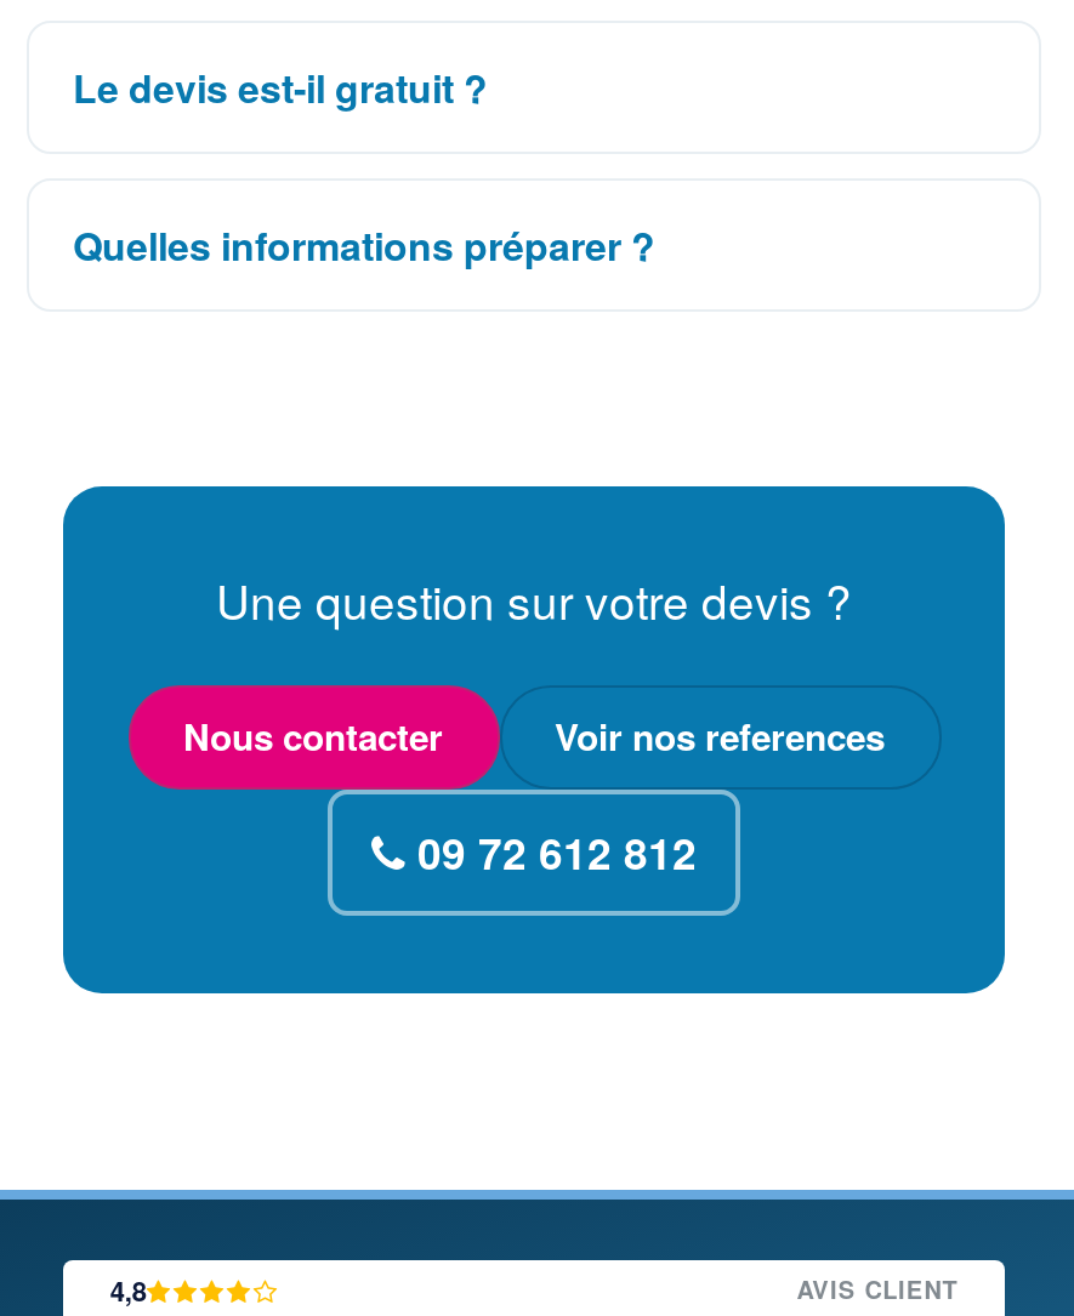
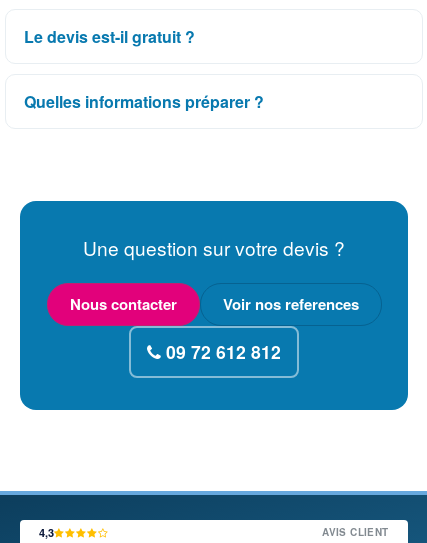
[110,1272,147,1308] 4,8 -> [39,525,54,540] 4,3

